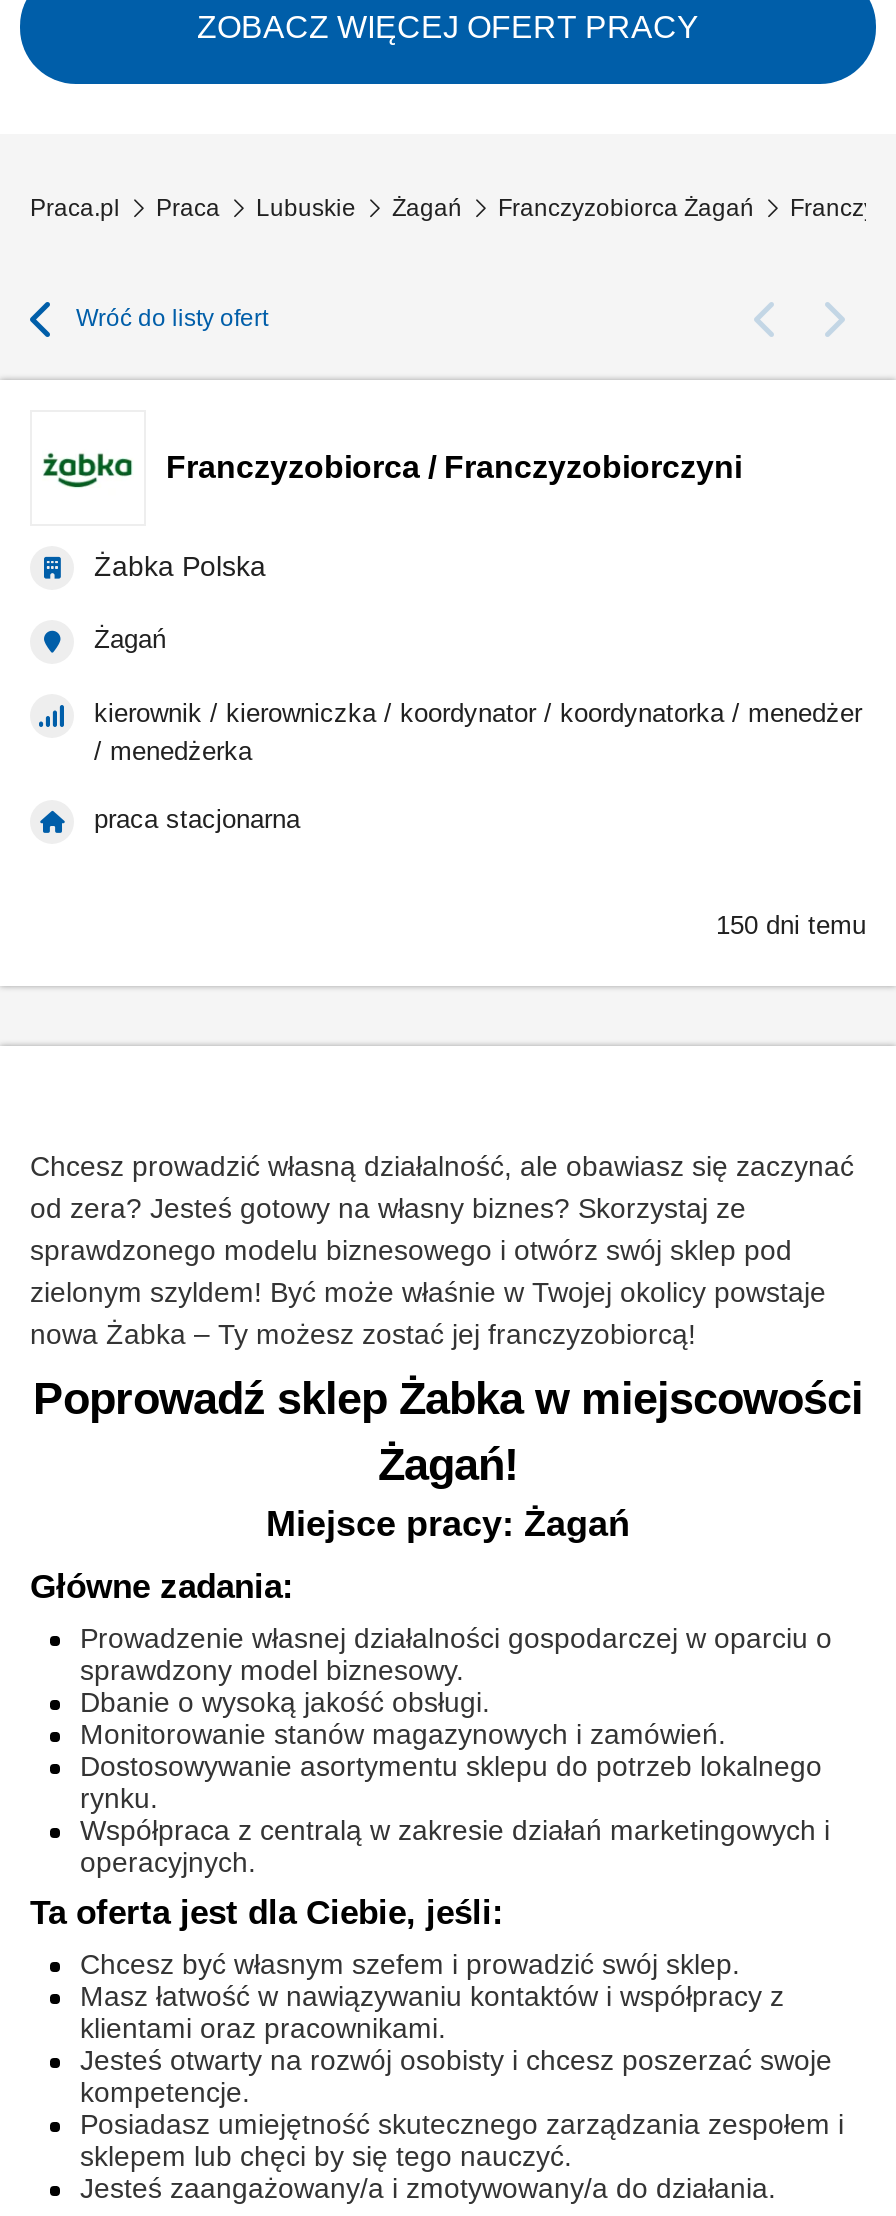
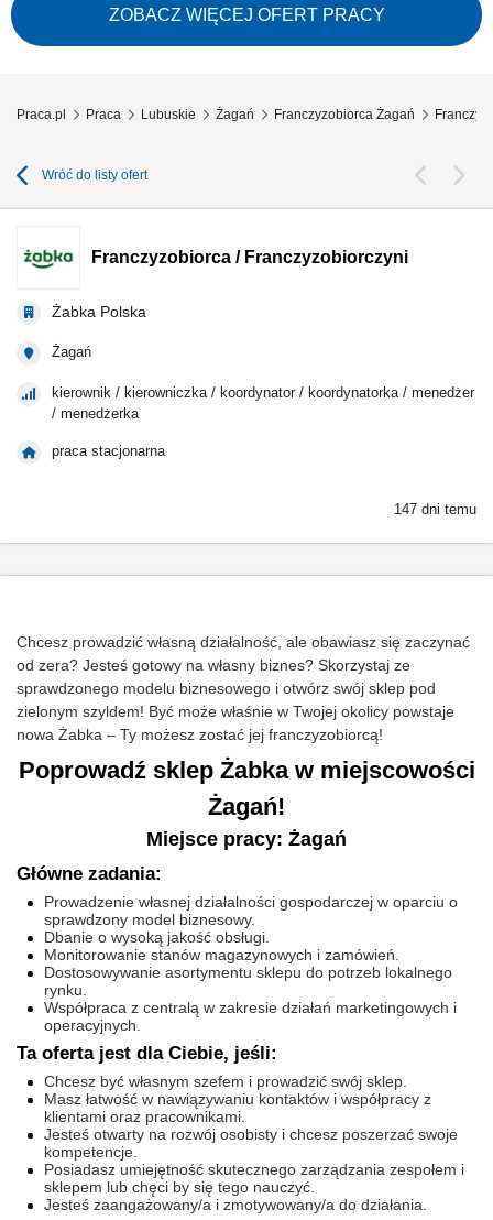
[716,910,866,940] 150 dni temu -> [394,501,476,518] 147 dni temu

